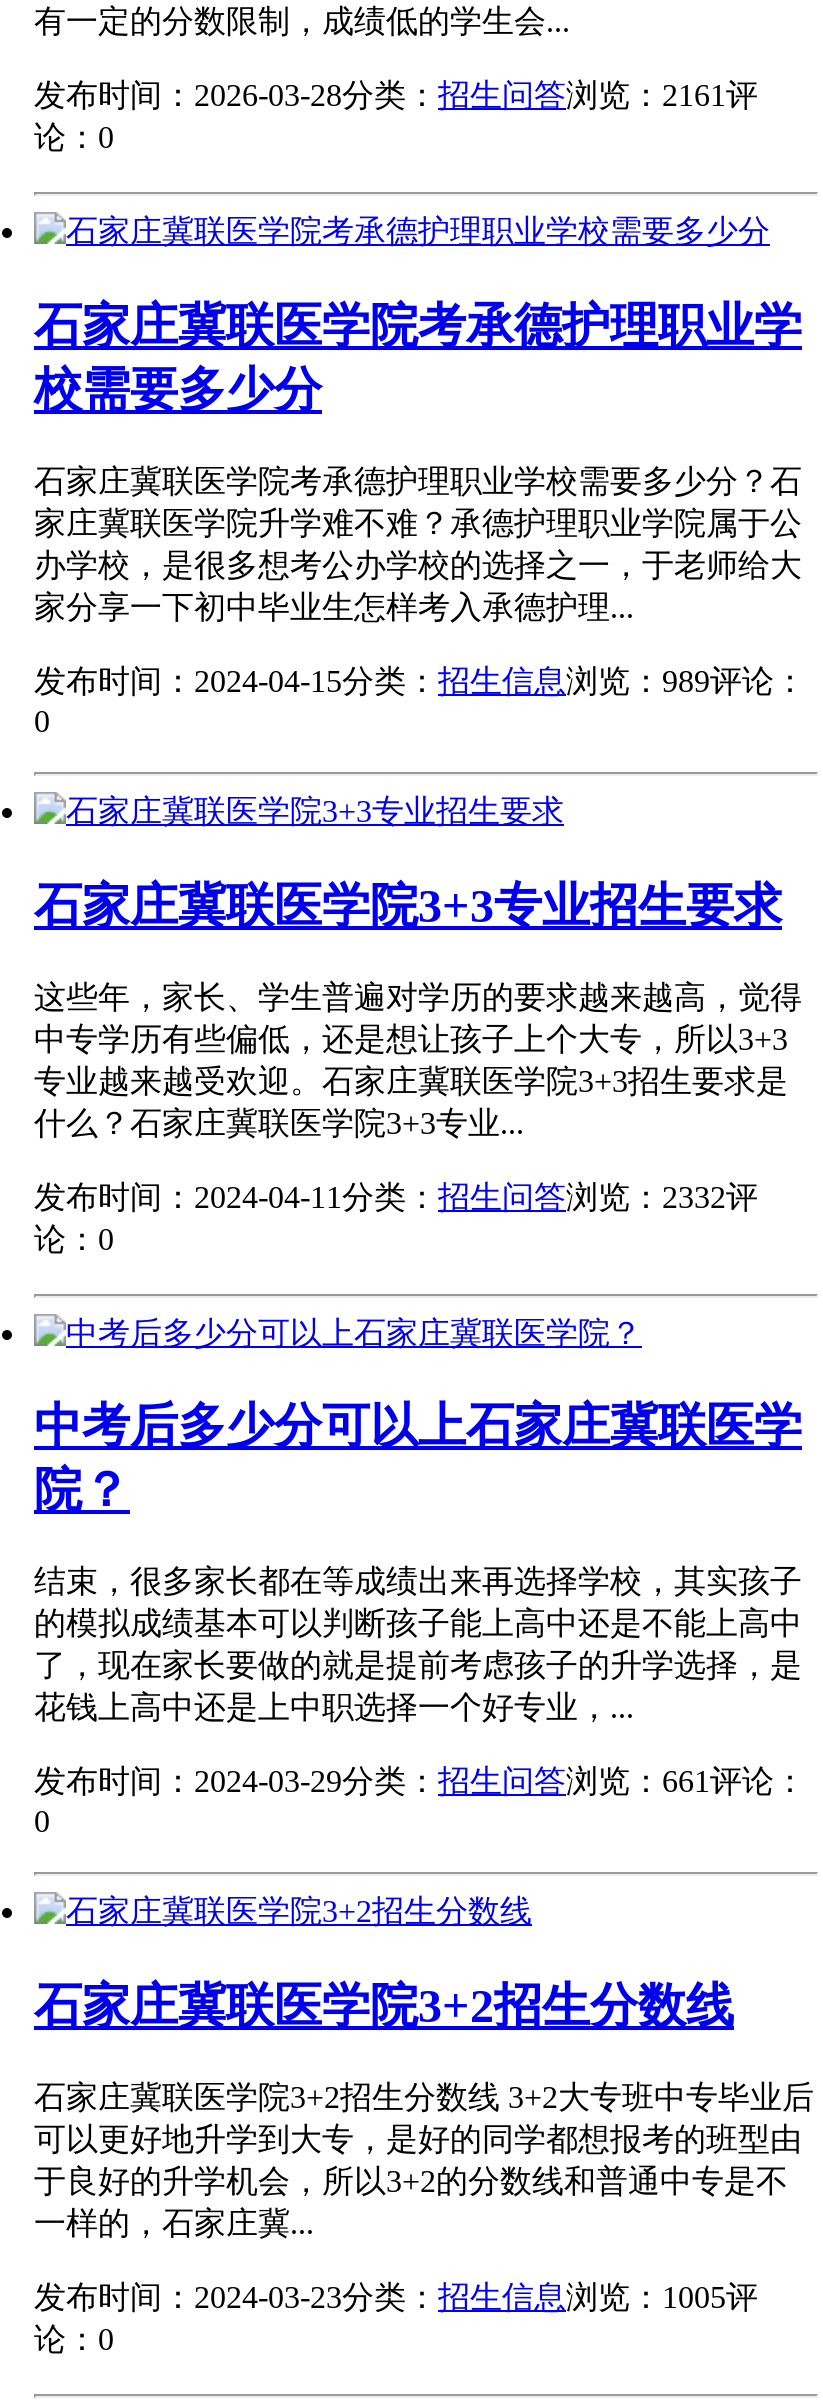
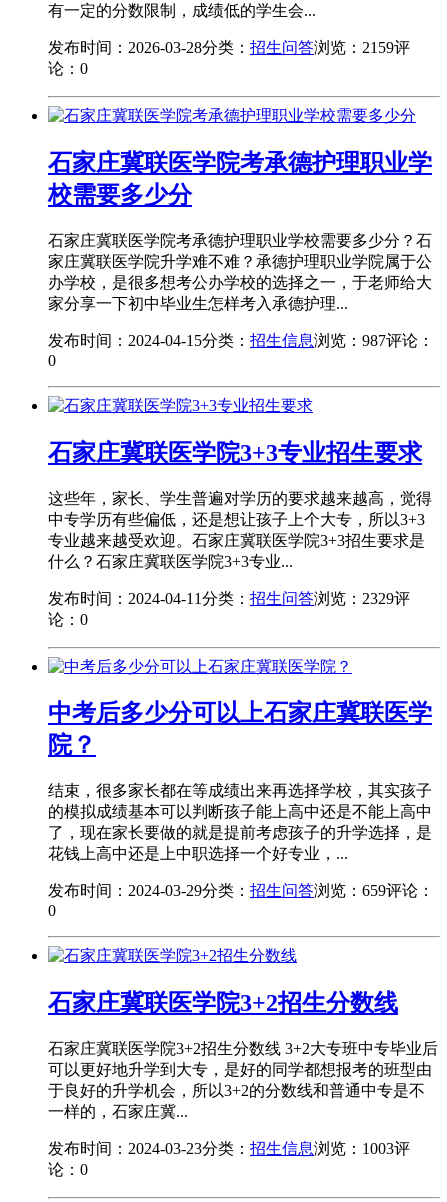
[34,78,758,112] 发布时间：2026-03-28分类：招生问答浏览：2161评 -> [48,39,410,56] 发布时间：2026-03-28分类：招生问答浏览：2159评
[34,664,806,698] 发布时间：2024-04-15分类：招生信息浏览：989评论： -> [48,332,434,349] 发布时间：2024-04-15分类：招生信息浏览：987评论：
[34,1179,758,1213] 发布时间：2024-04-11分类：招生问答浏览：2332评 -> [48,590,410,607] 发布时间：2024-04-11分类：招生问答浏览：2329评
[34,1765,806,1799] 发布时间：2024-03-29分类：招生问答浏览：661评论： -> [48,882,434,899] 发布时间：2024-03-29分类：招生问答浏览：659评论：
[34,2280,758,2314] 发布时间：2024-03-23分类：招生信息浏览：1005评 -> [48,1140,410,1157] 发布时间：2024-03-23分类：招生信息浏览：1003评

